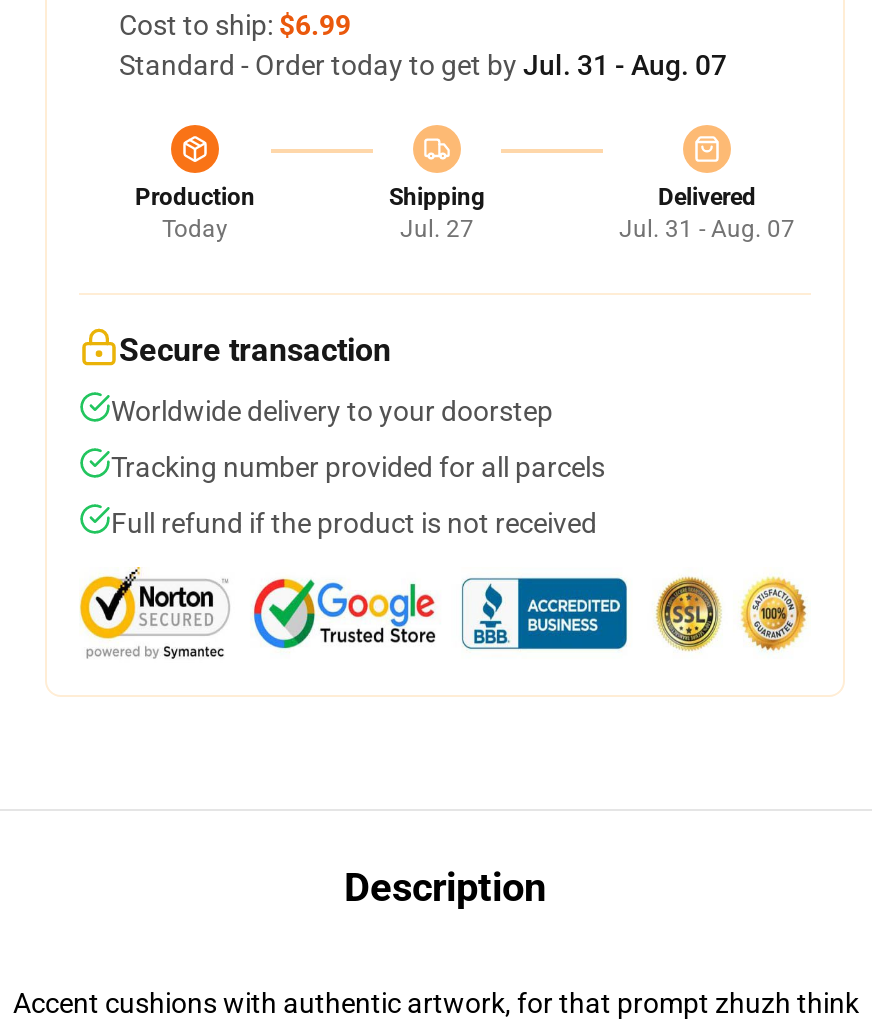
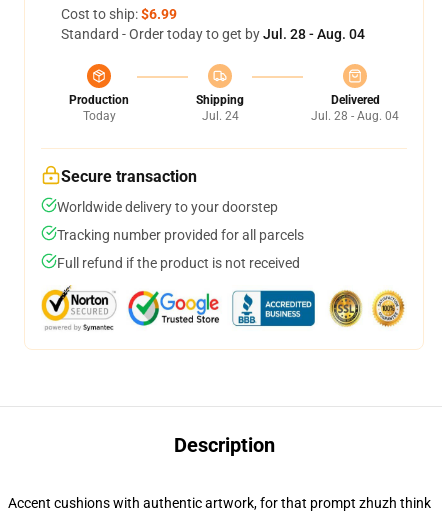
[119,49,727,81] Standard - Order today to get by Jul. 31 - Aug. 07 -> [61,26,365,42] Standard - Order today to get by Jul. 28 - Aug. 04
[400,215,474,243] Jul. 27 -> [201,109,238,123] Jul. 24
[619,215,795,243] Jul. 31 - Aug. 07 -> [311,109,399,123] Jul. 28 - Aug. 04

